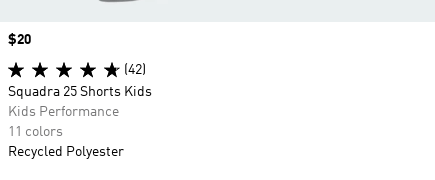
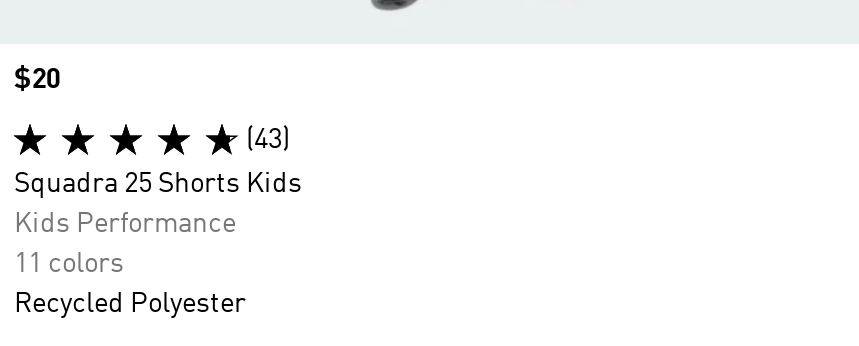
[124,63,146,77] (42) -> [246,126,290,154] (43)

